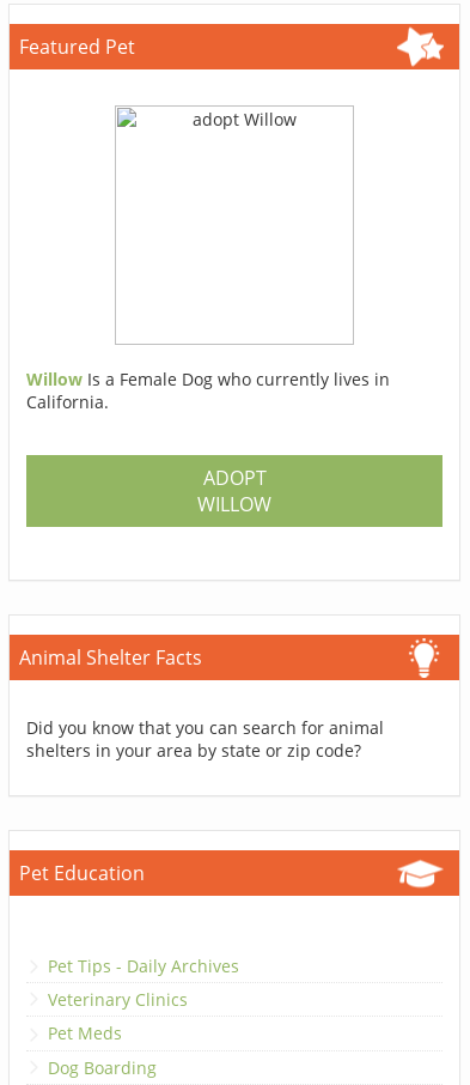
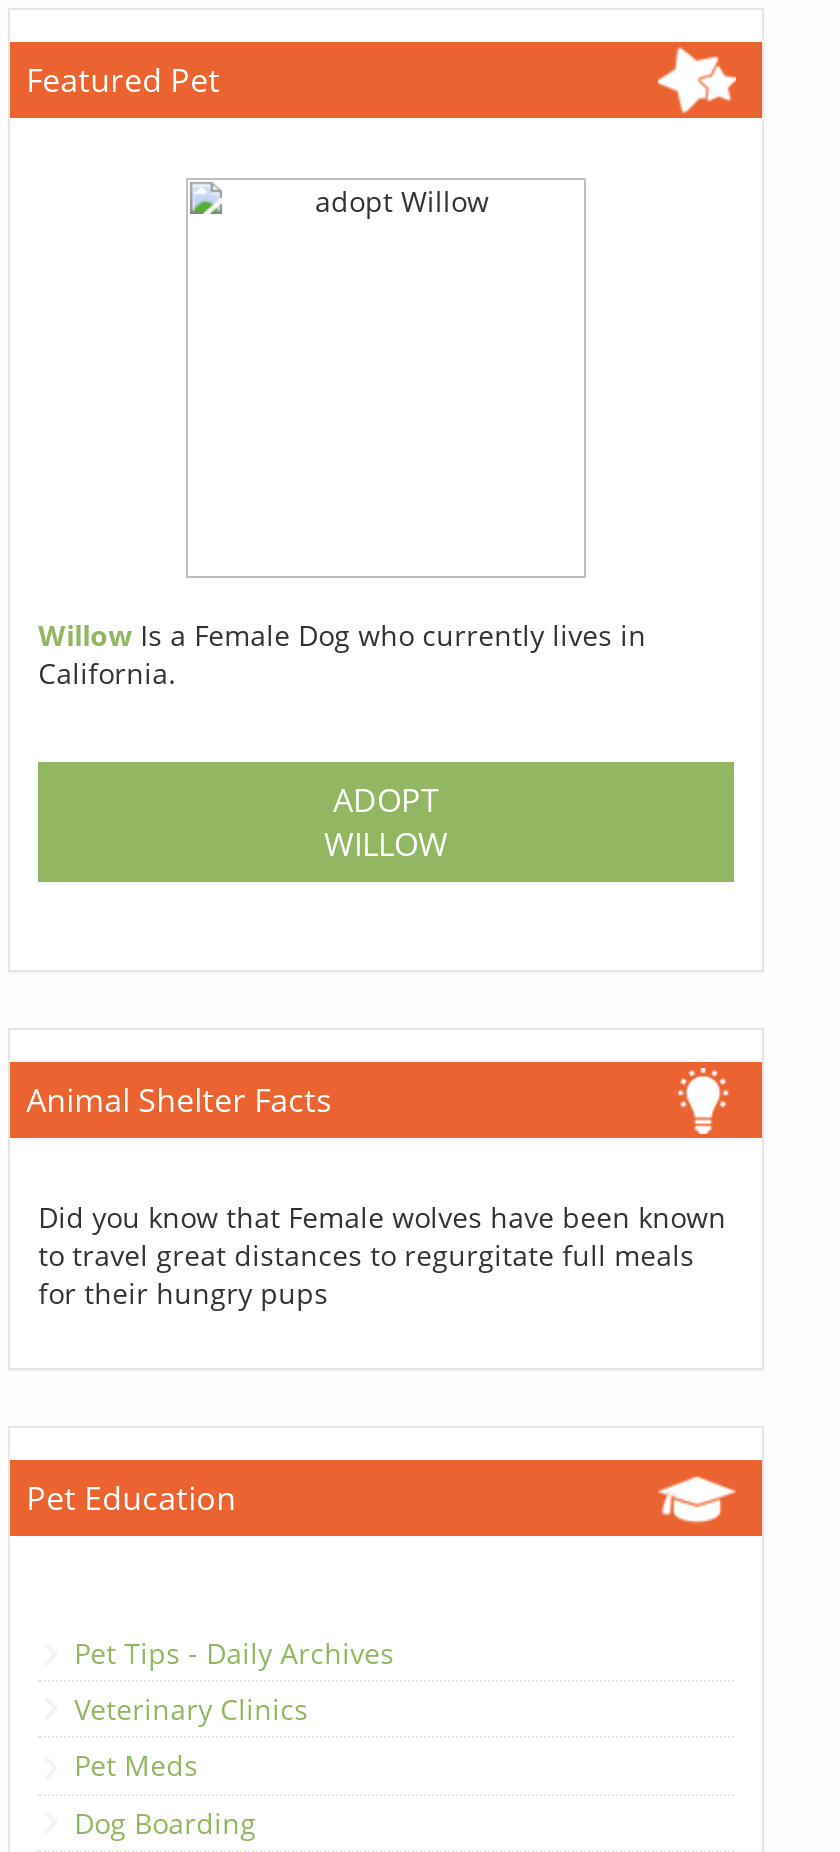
[27,717,384,762] Did you know that you can search for animal | shelters in your area by state or zip code? -> [38,1199,726,1313] Did you know that Female wolves have been known | to travel great distances to regurgitate full meals | for their hungry pups

